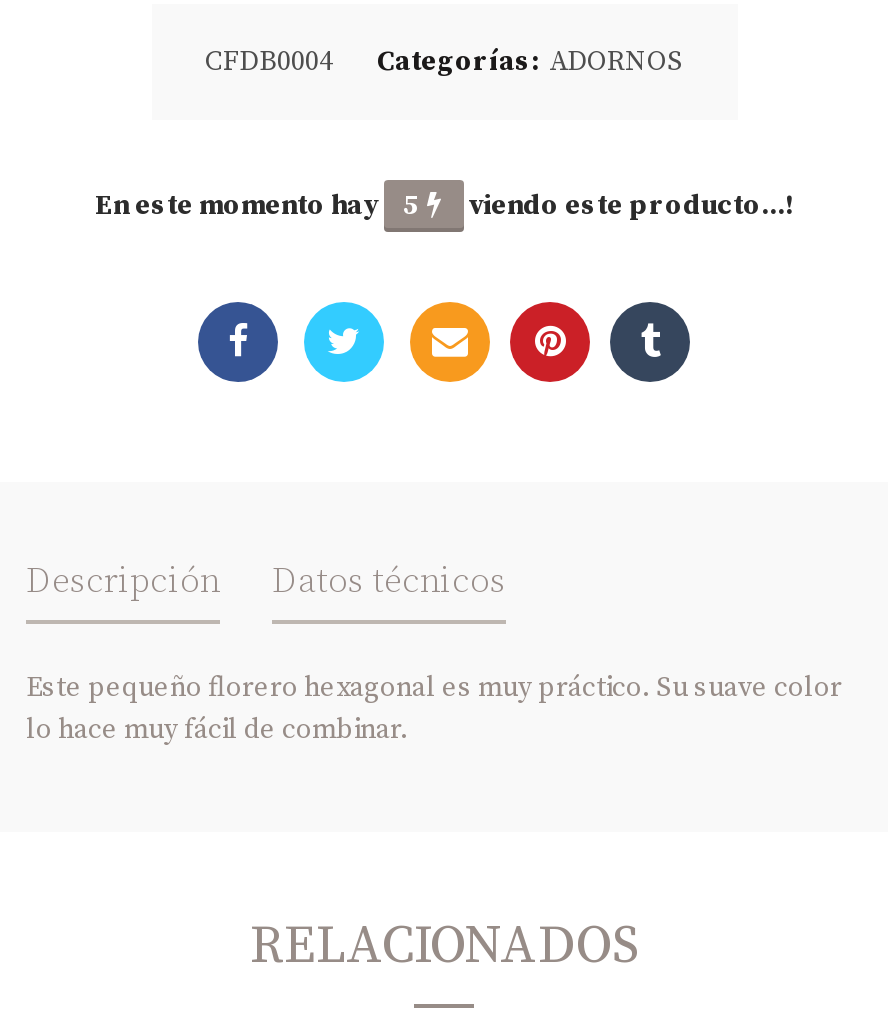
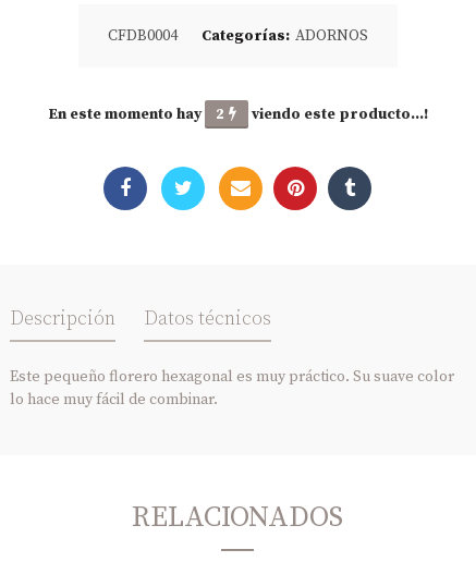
[95,188,419,224] En este momento hay 5 -> [47,104,224,124] En este momento hay 2

